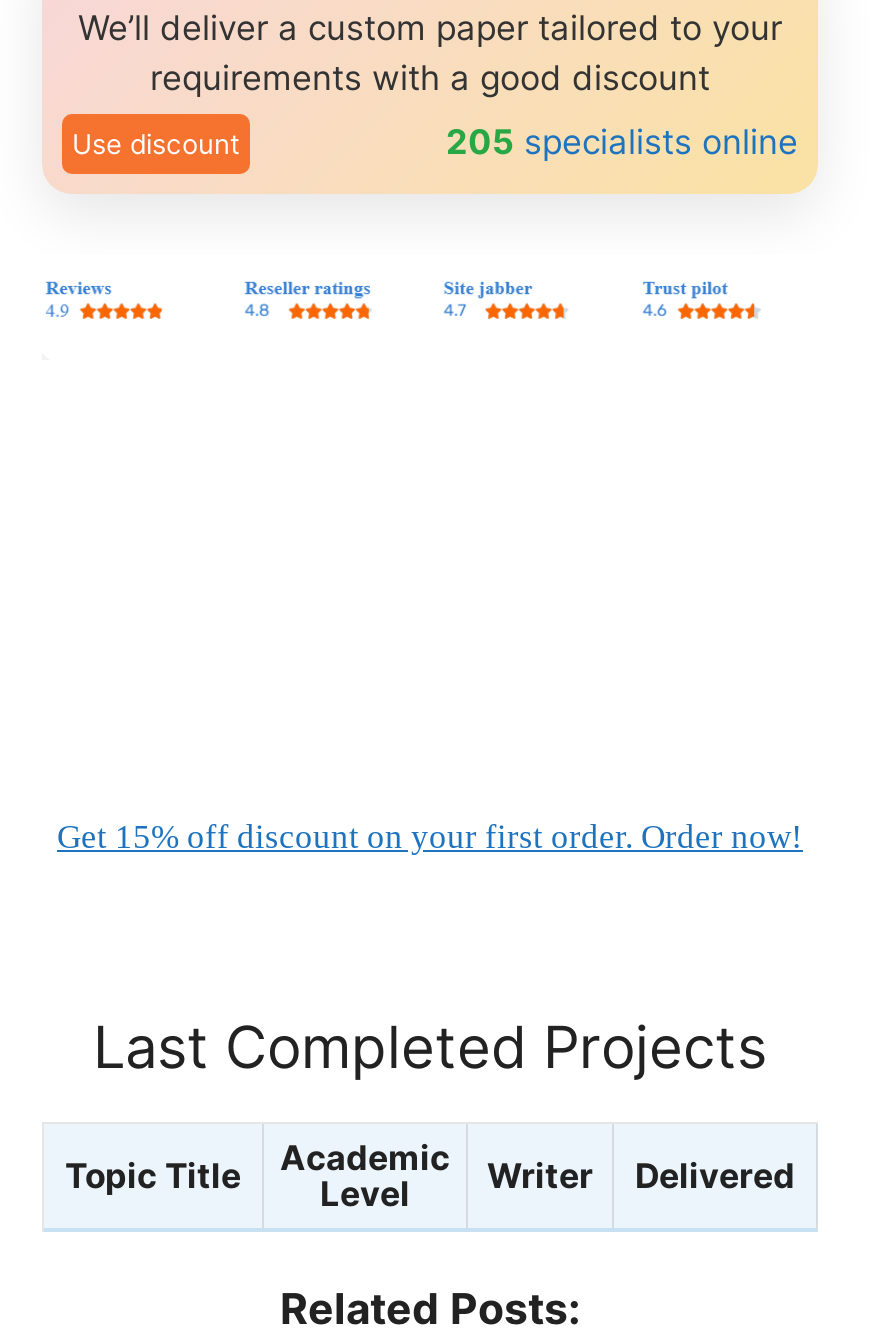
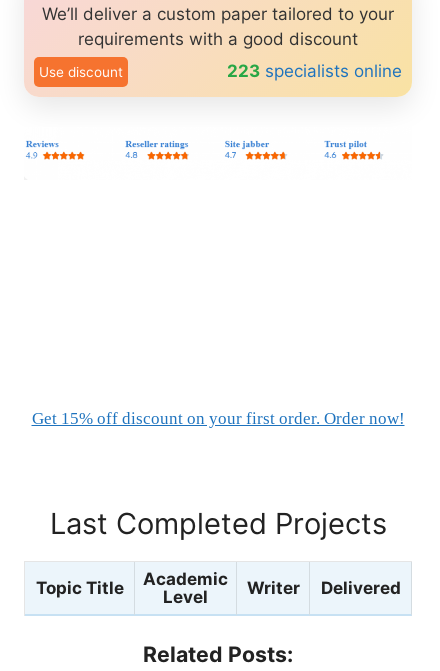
[446,122,798,162] 205 specialists online -> [227,61,402,81] 223 specialists online

